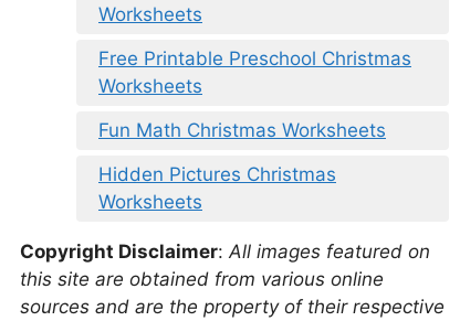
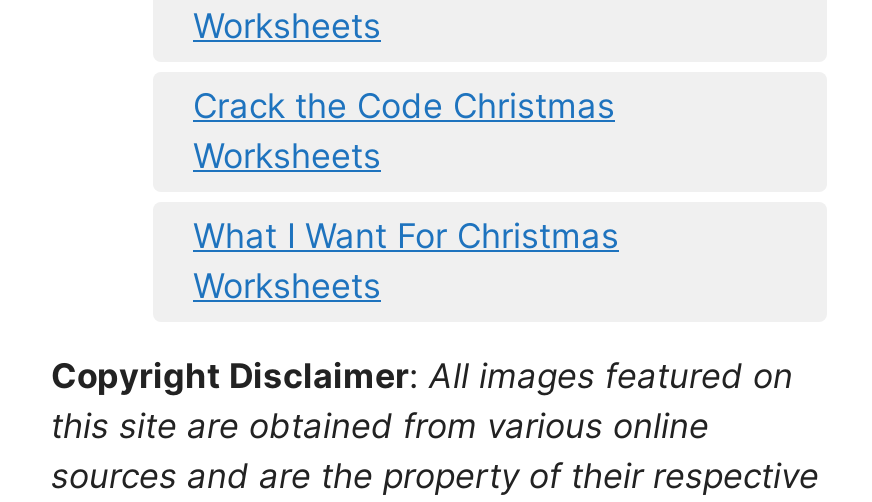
[98,47,411,69] Free Printable Preschool Christmas -> [193,86,615,126] Crack the Code Christmas
[98,119,386,185] Fun Math Christmas Worksheets | Hidden Pictures Christmas -> [193,216,619,256] What I Want For Christmas

